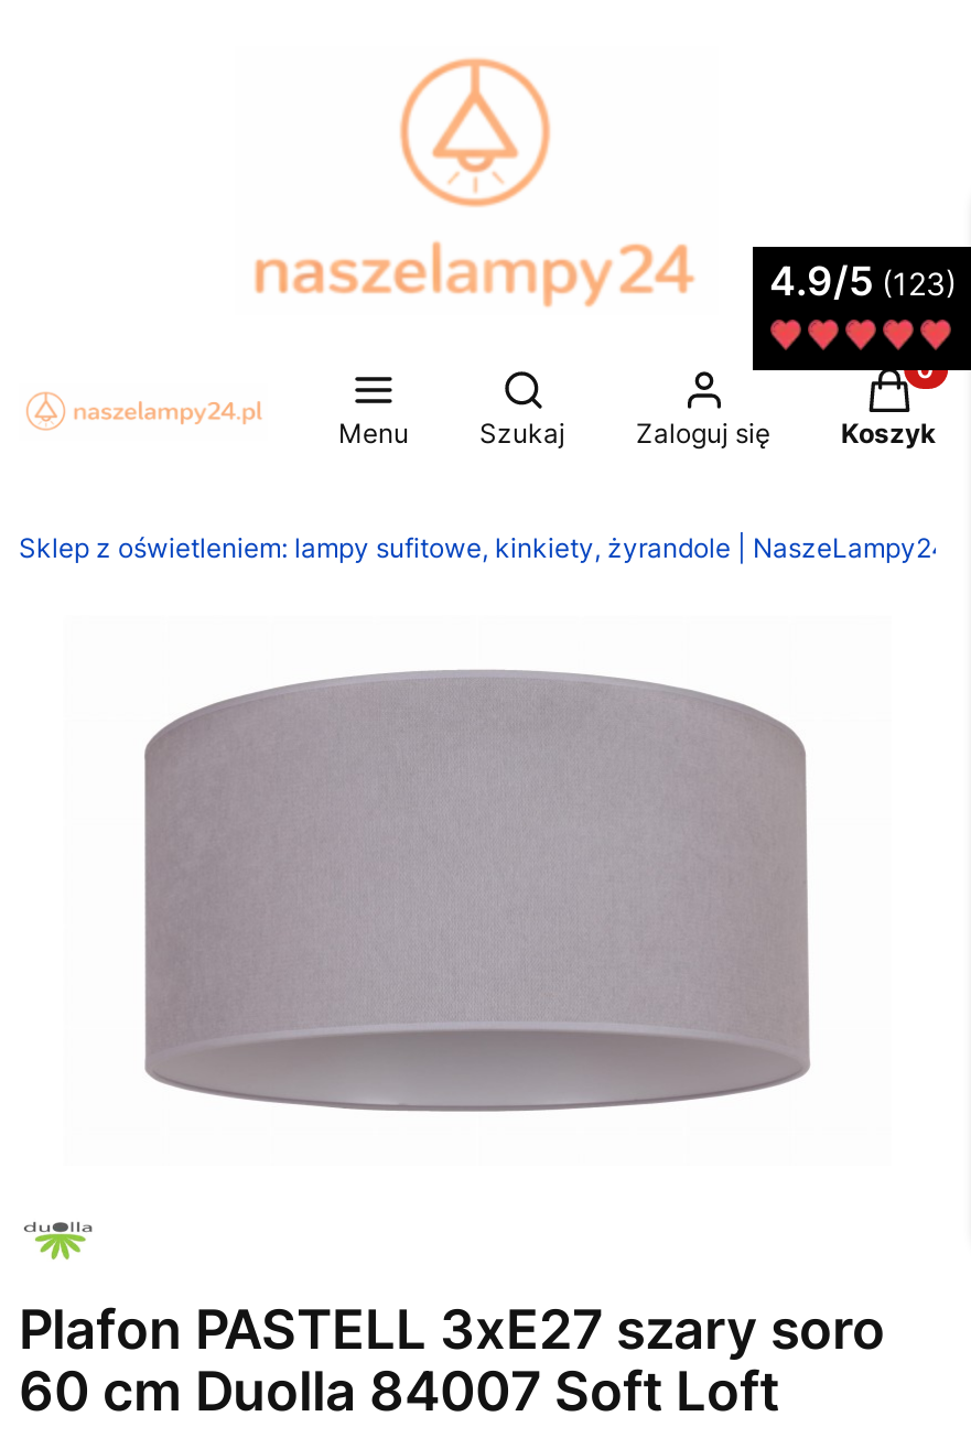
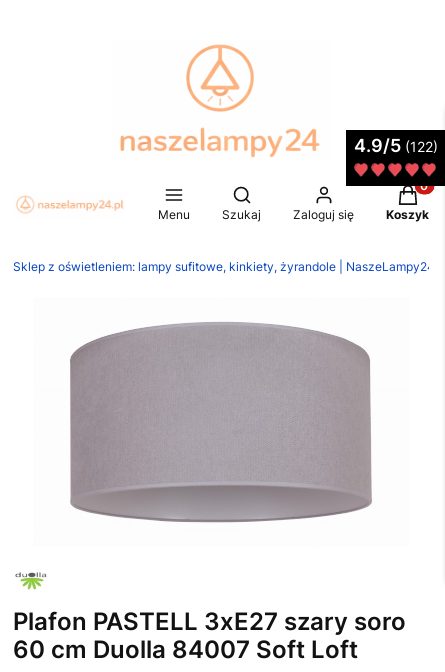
[769,258,957,304] 4.9/5 (123) -> [354,135,438,156] 4.9/5 (122)

